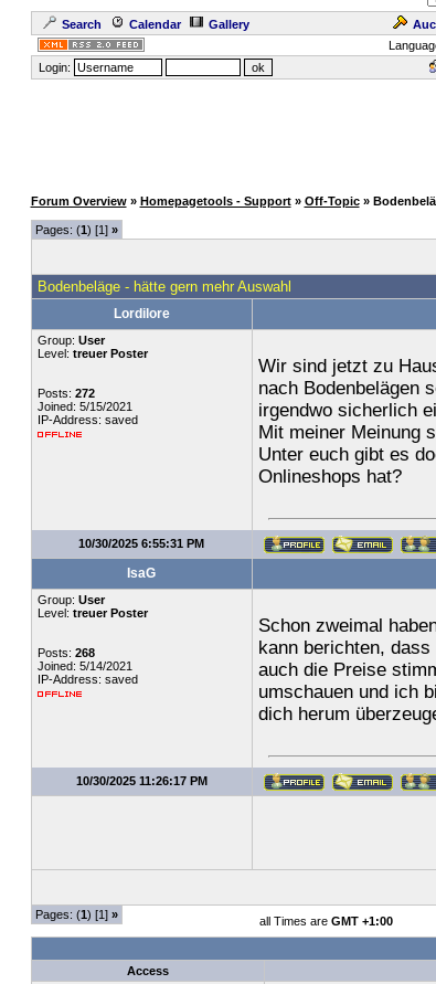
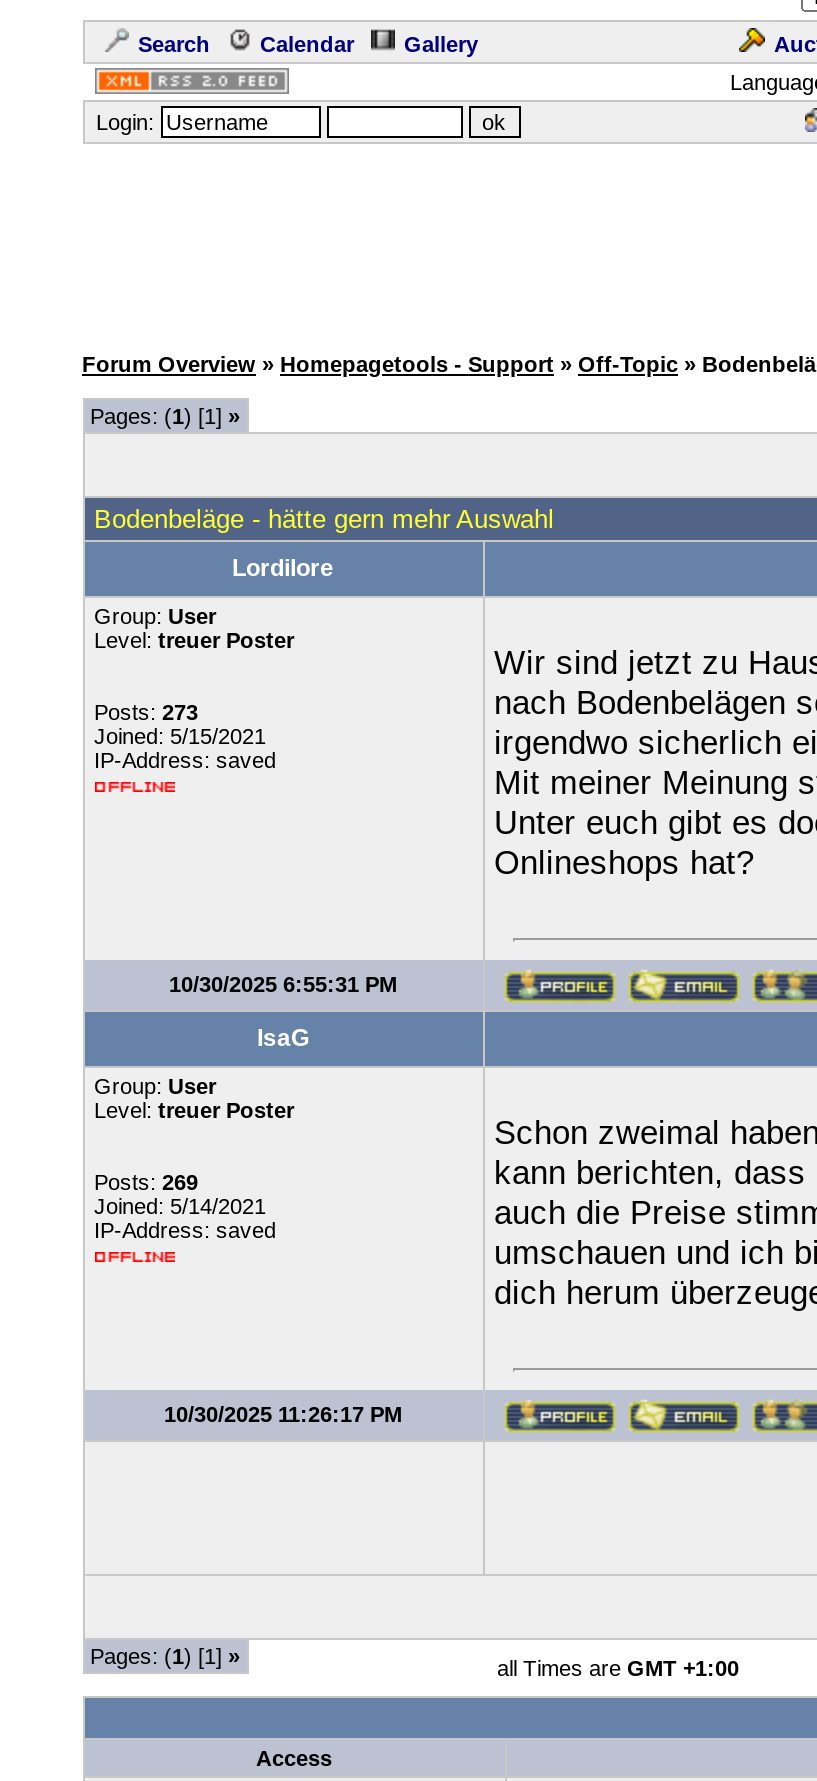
[37,387,94,400] Posts: 272 -> [94,700,198,724] Posts: 273
[37,646,94,659] Posts: 268 -> [94,1170,198,1194] Posts: 269

